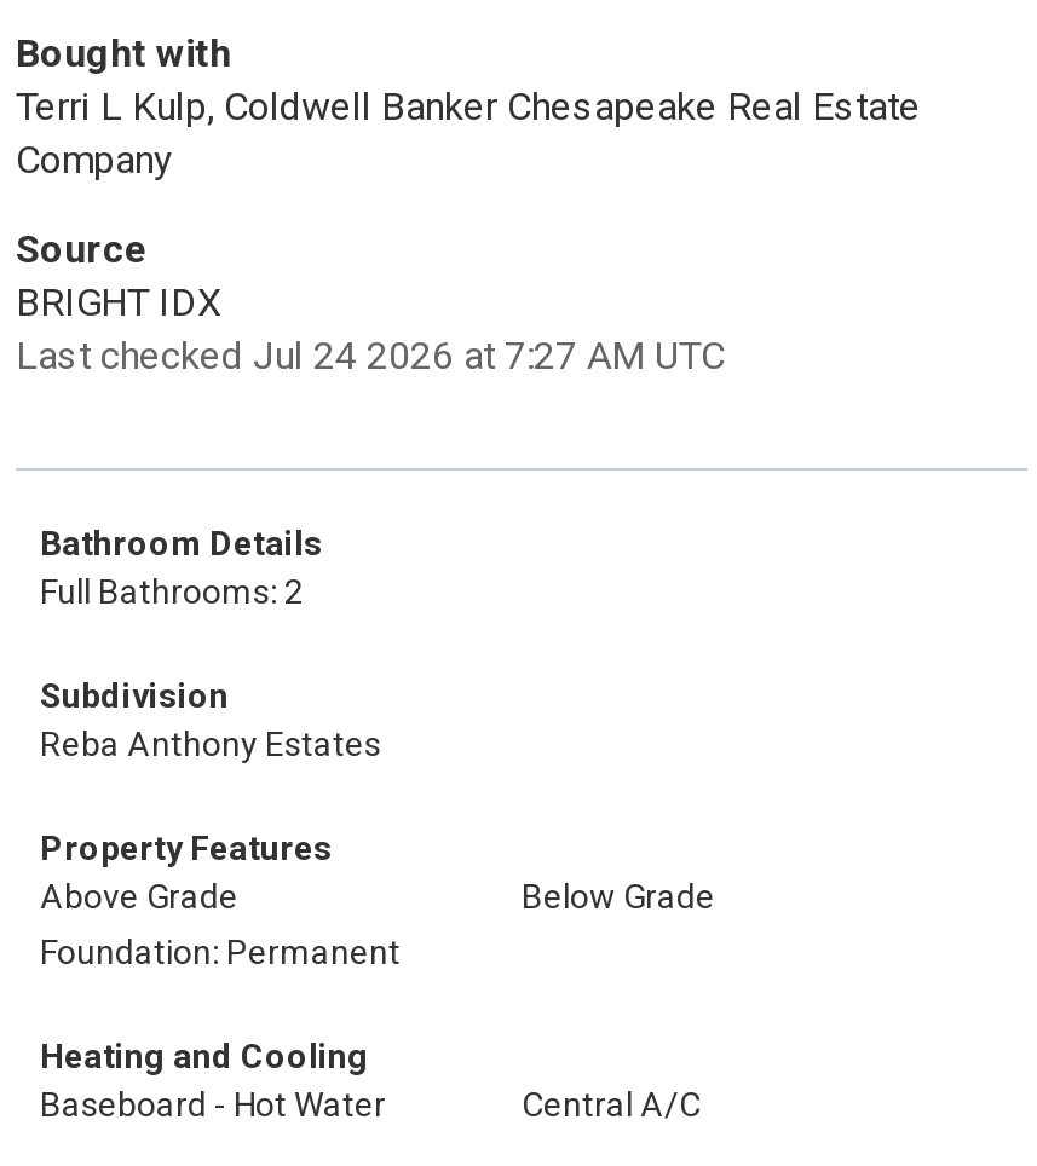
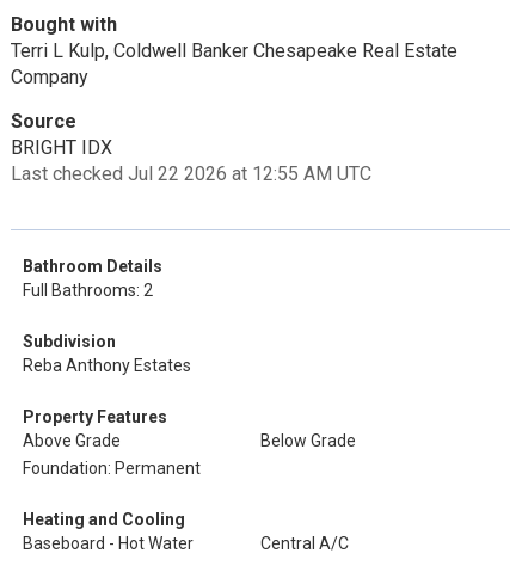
[16,333,725,379] Last checked Jul 24 2026 at 7:27 AM UTC -> [11,162,371,185] Last checked Jul 22 2026 at 12:55 AM UTC

